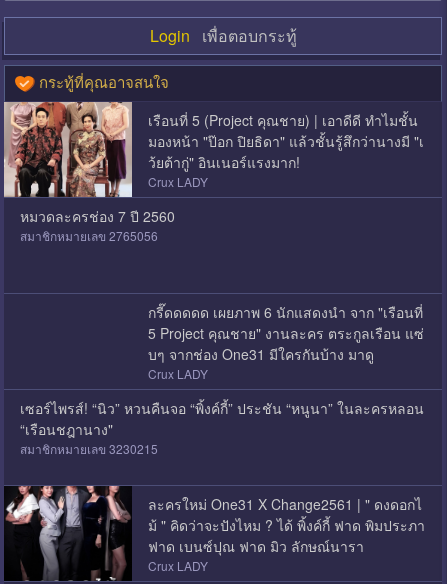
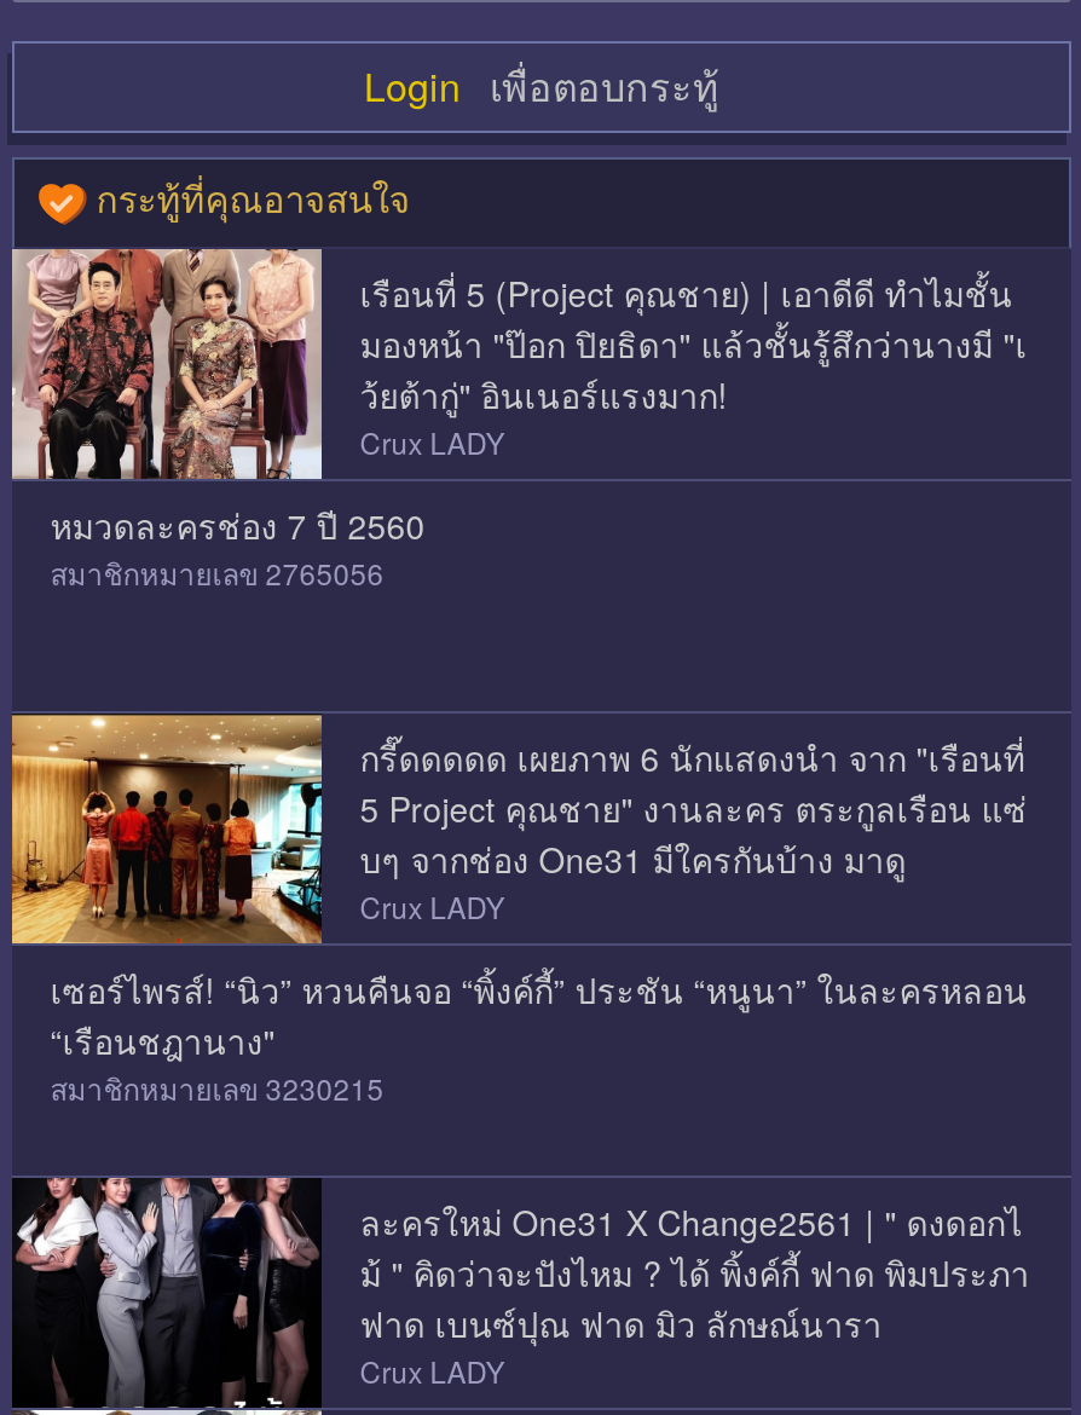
none -> [10,714,324,946] [image]

